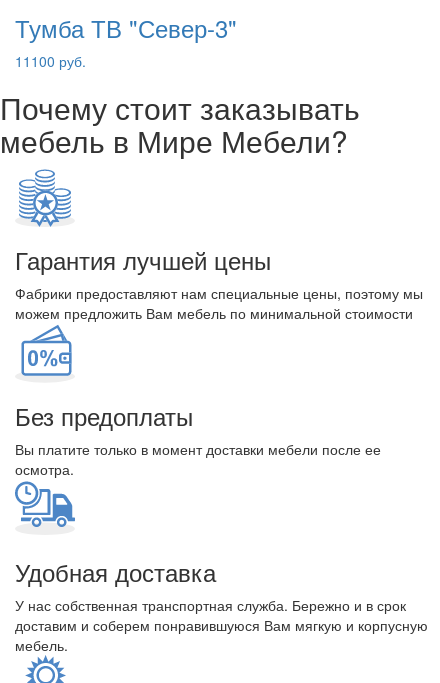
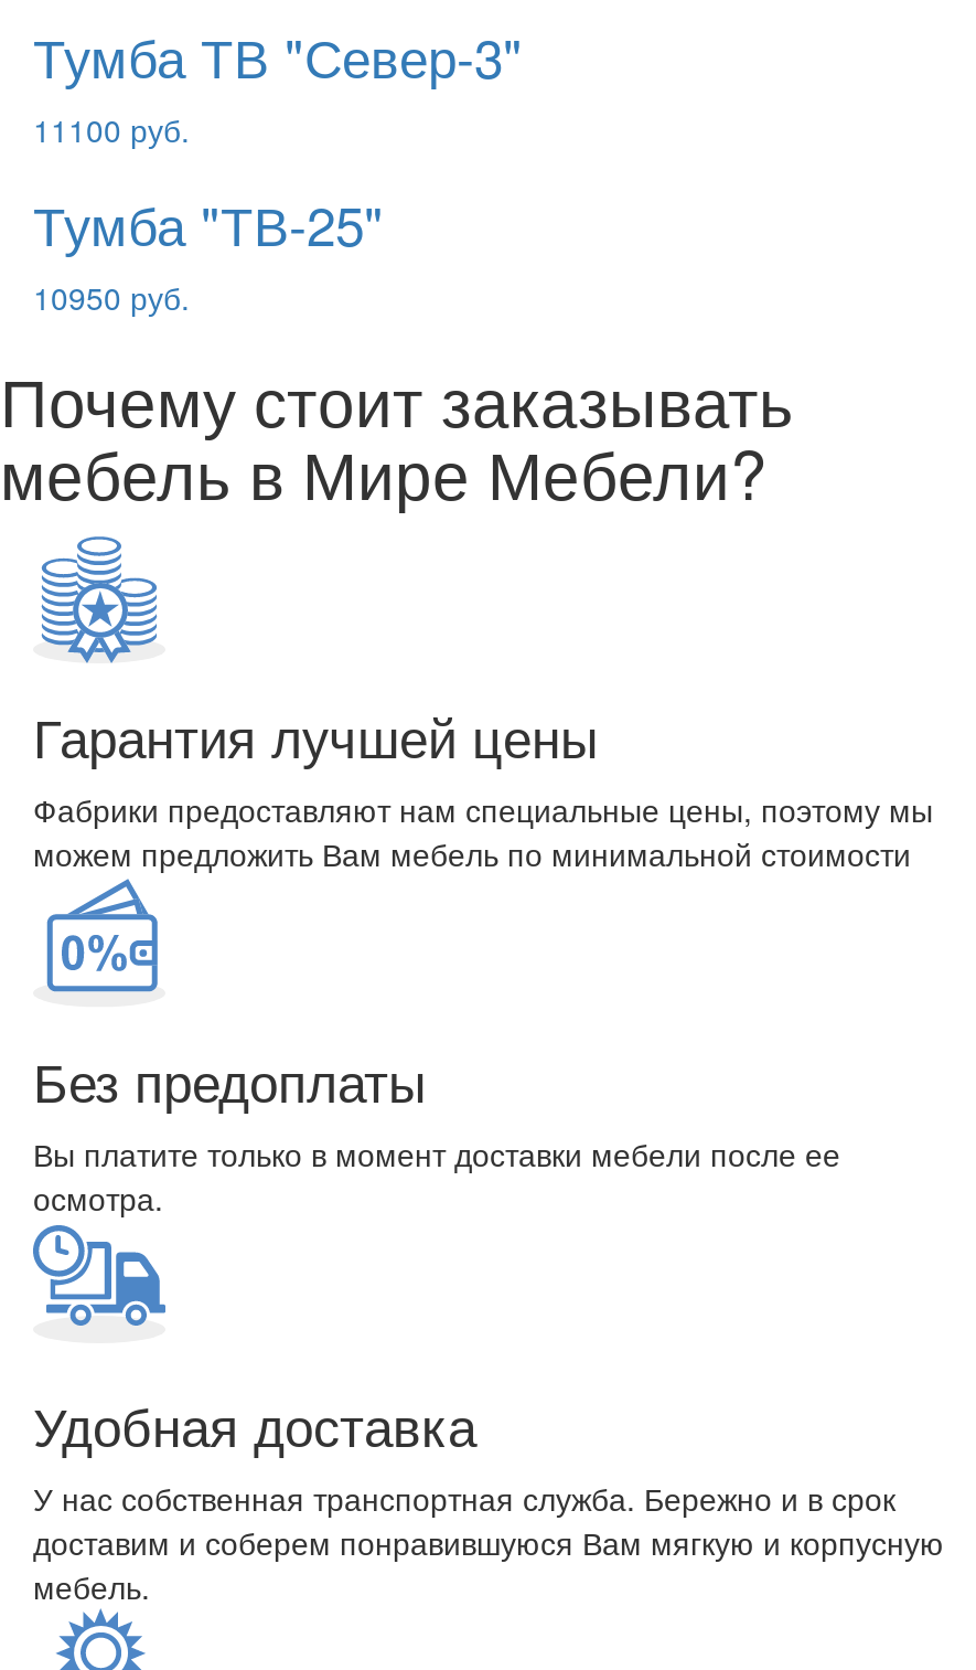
none -> [33,184,384,319] Тумба "ТВ-25" | 10950 руб.

